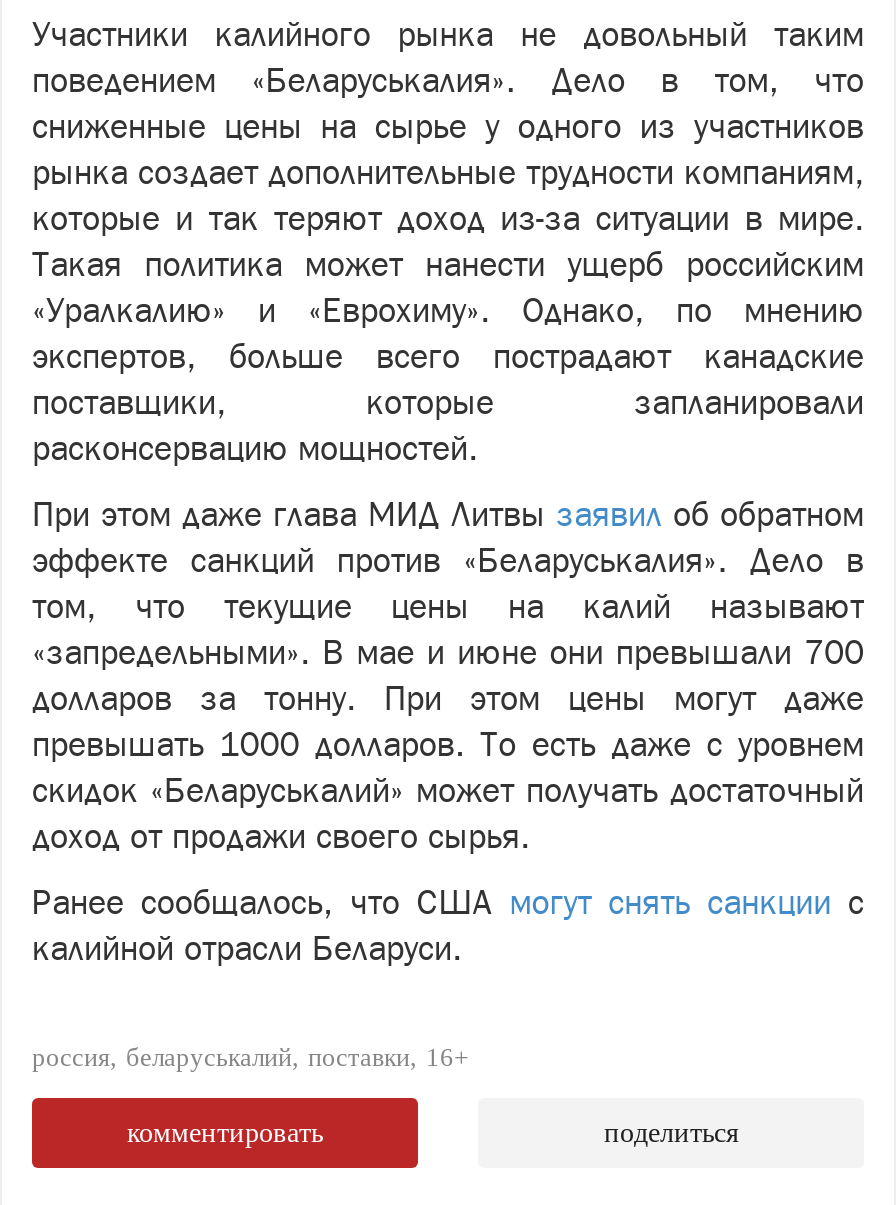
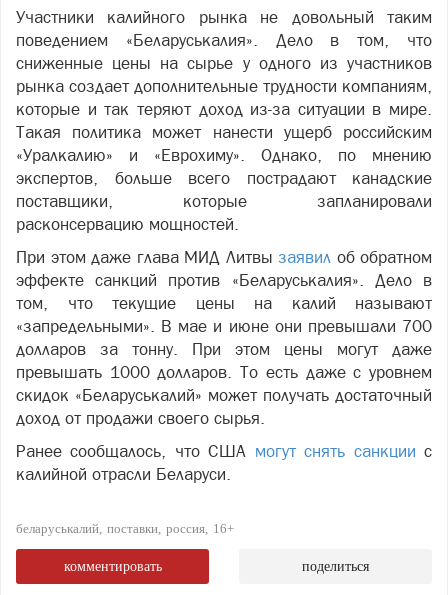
[32,1042,468,1072] россия беларуськалий поставки 16+ -> [16,521,234,536] беларуськалий поставки россия 16+

